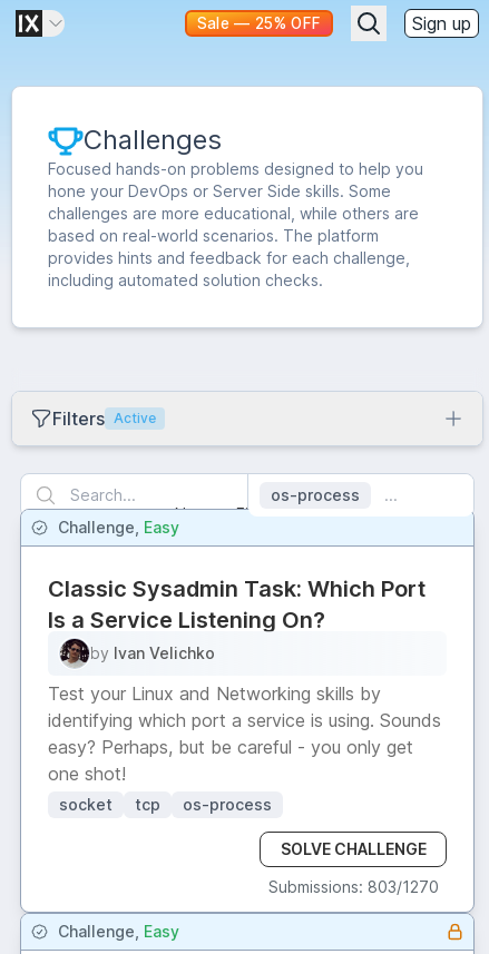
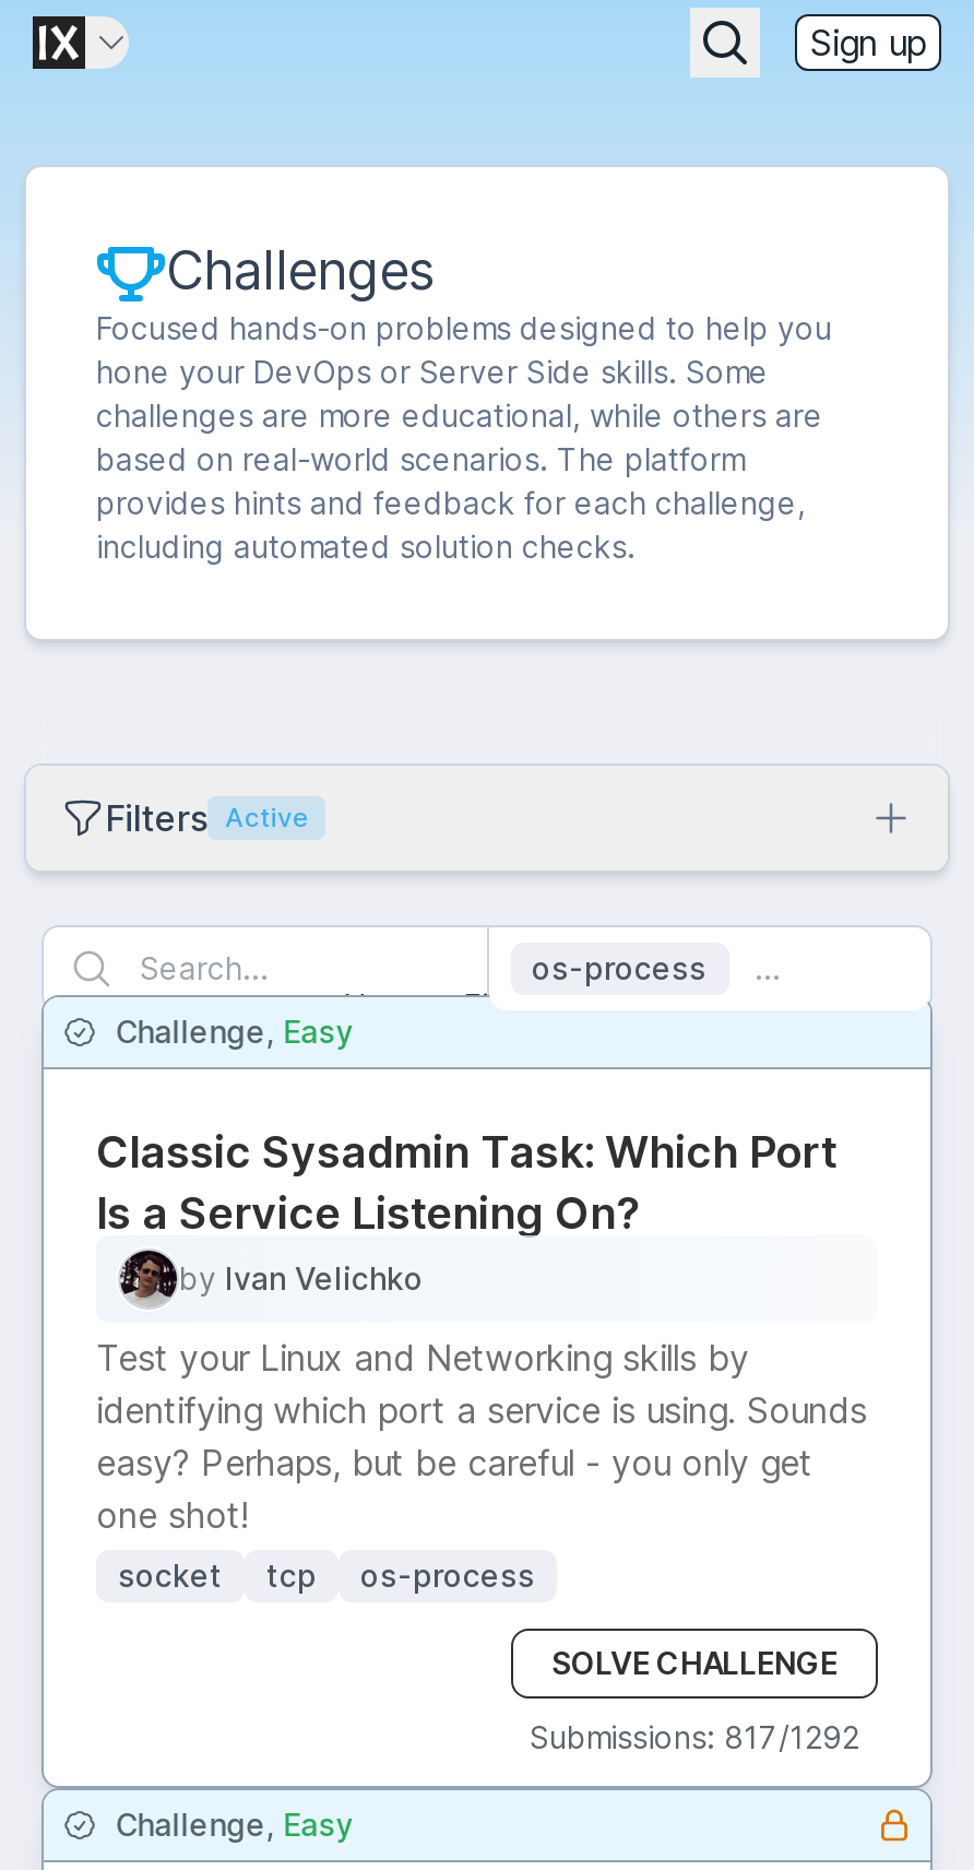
[197,14,321,32] Sale — 25% OFF -> none
[268,877,438,896] Submissions: 803/1270 -> [530,1718,859,1755] Submissions: 817/1292

